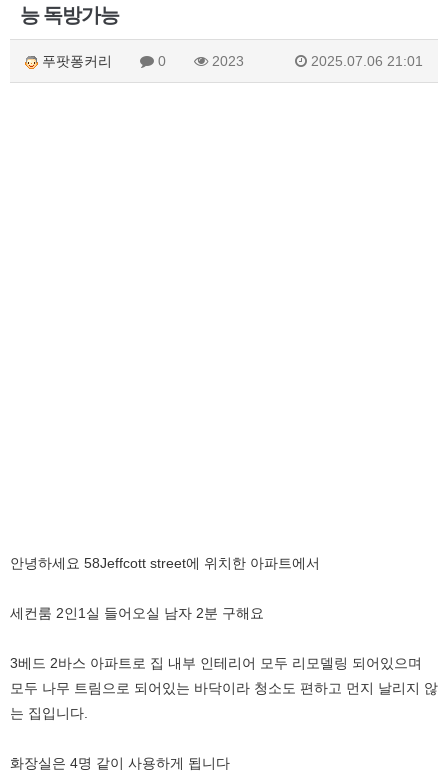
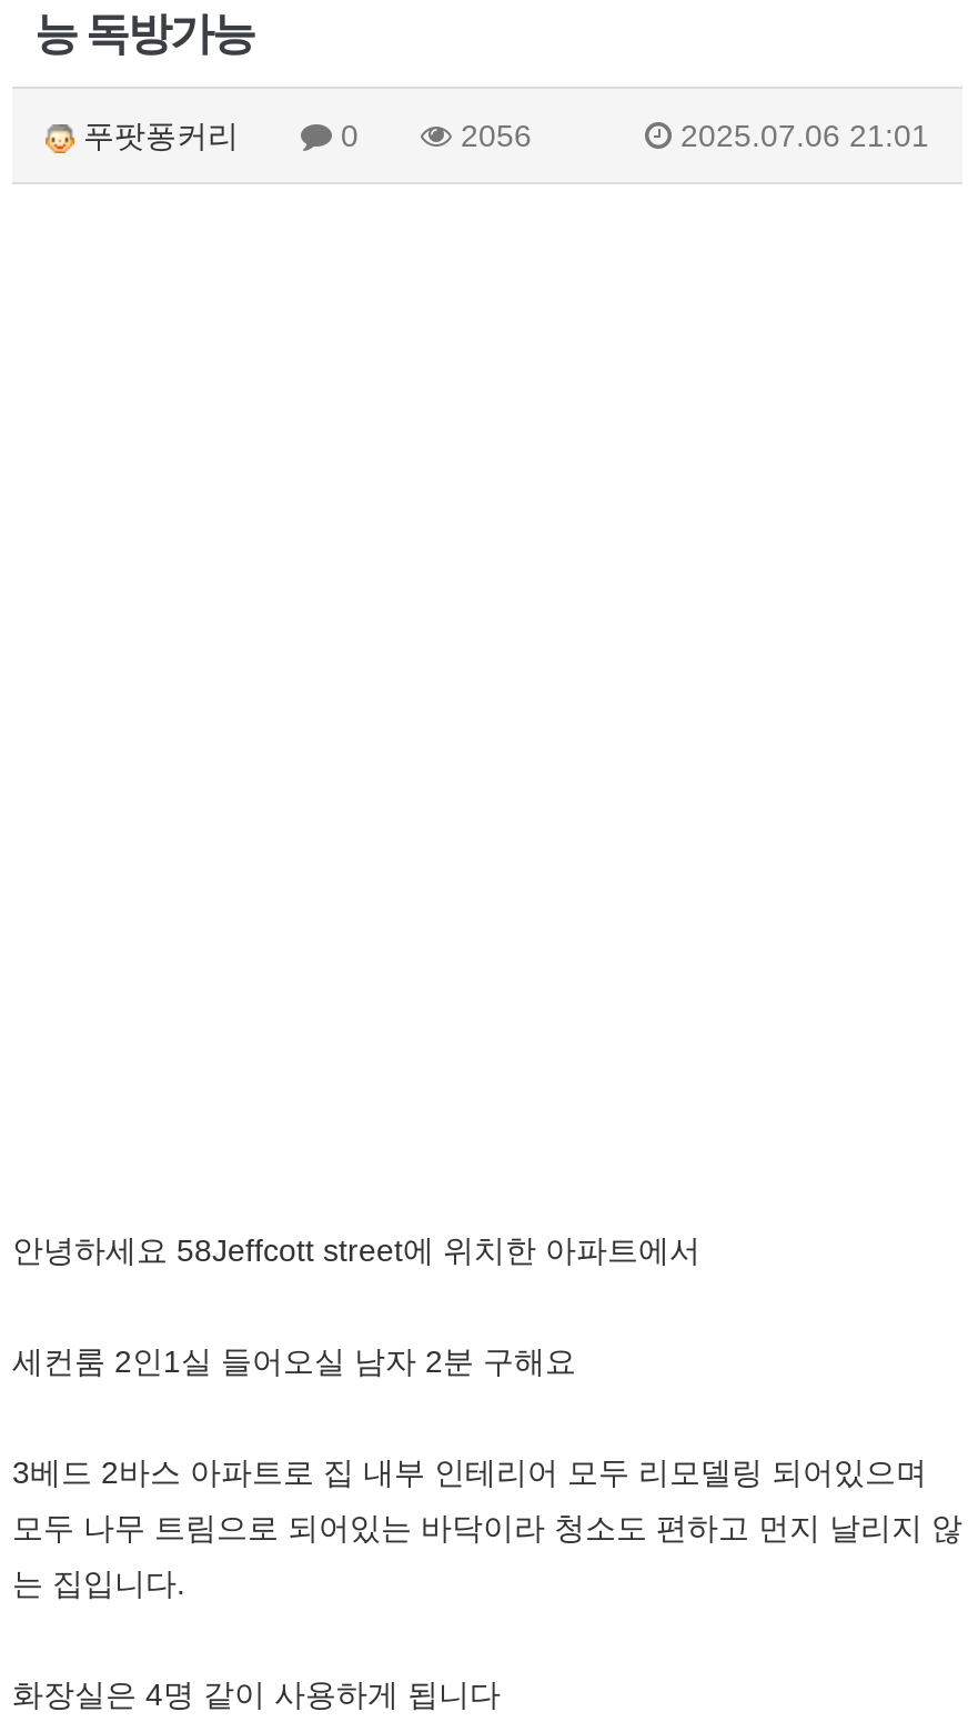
[208,53,244,69] 2023 -> [452,118,532,153] 2056

